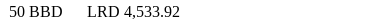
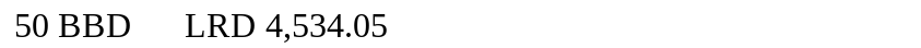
[9,3,180,20] 50 BBD LRD 4,533.92 -> [14,6,388,43] 50 BBD LRD 4,534.05

